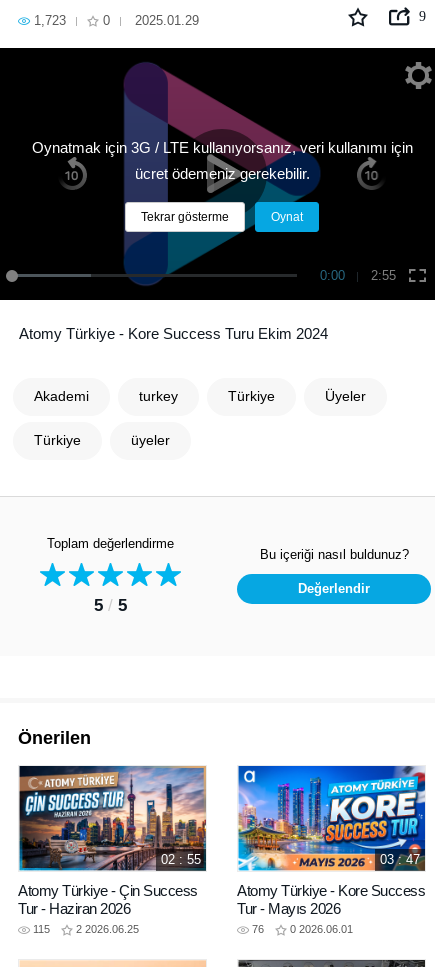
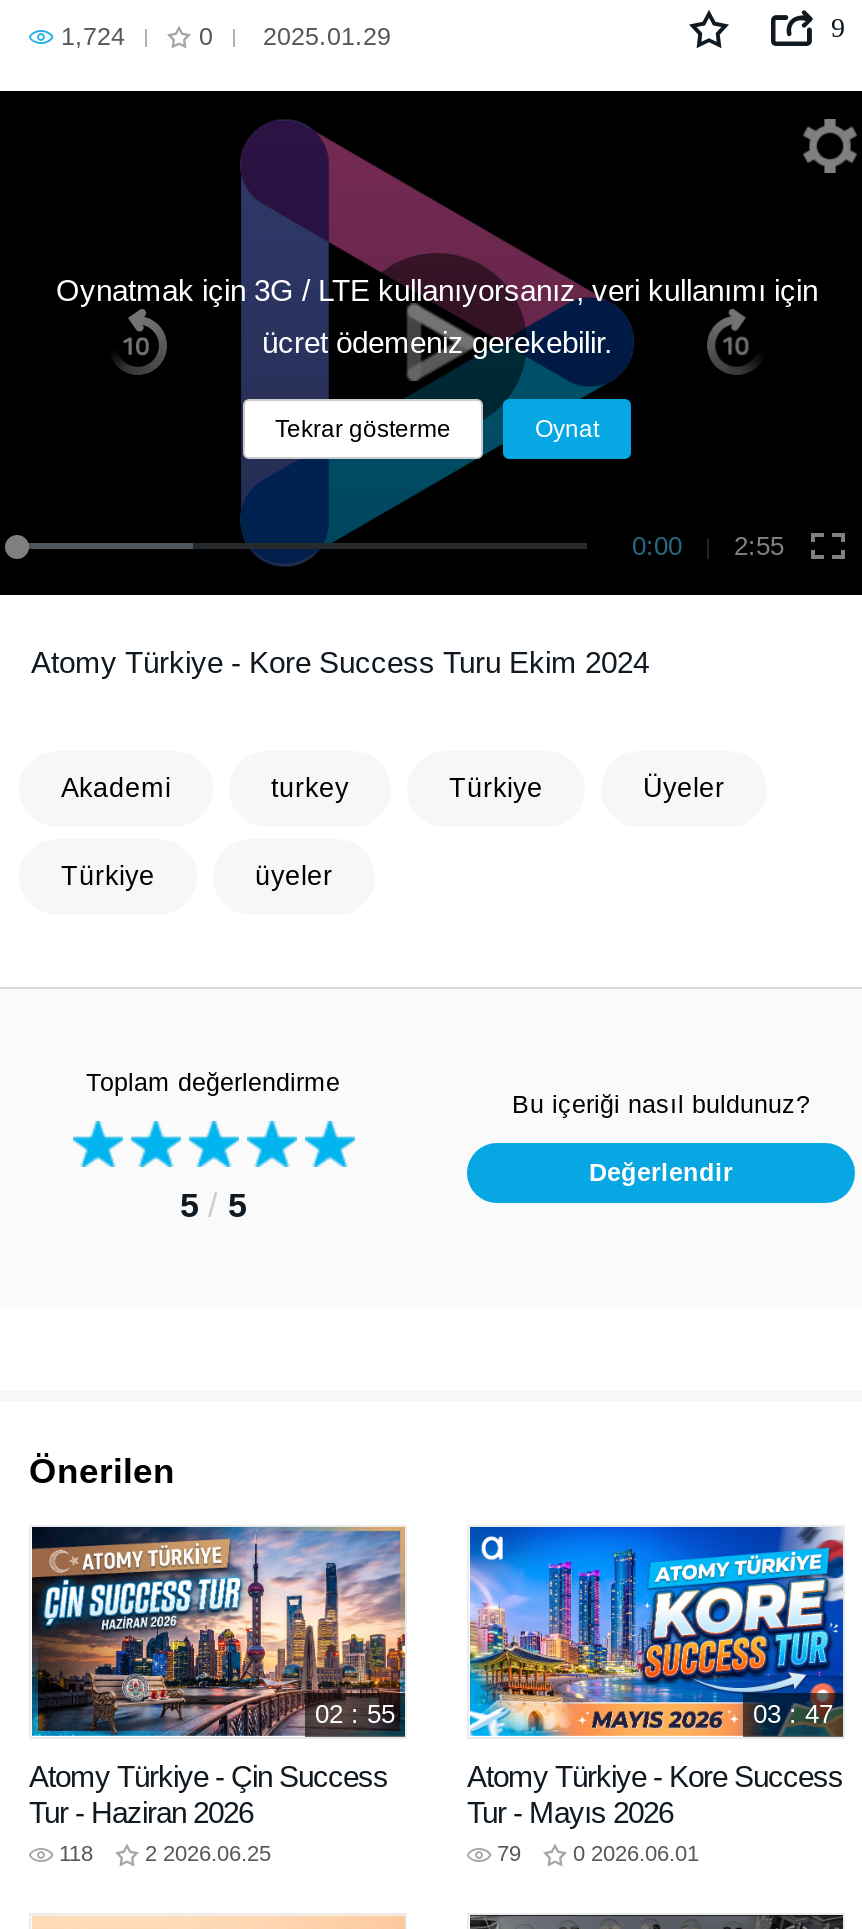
[34,14,66,28] 1,723 -> [61,22,125,50] 1,724
[33,923,50,935] 115 -> [59,1842,93,1866] 118
[252,923,264,935] 76 -> [497,1842,521,1866] 79

